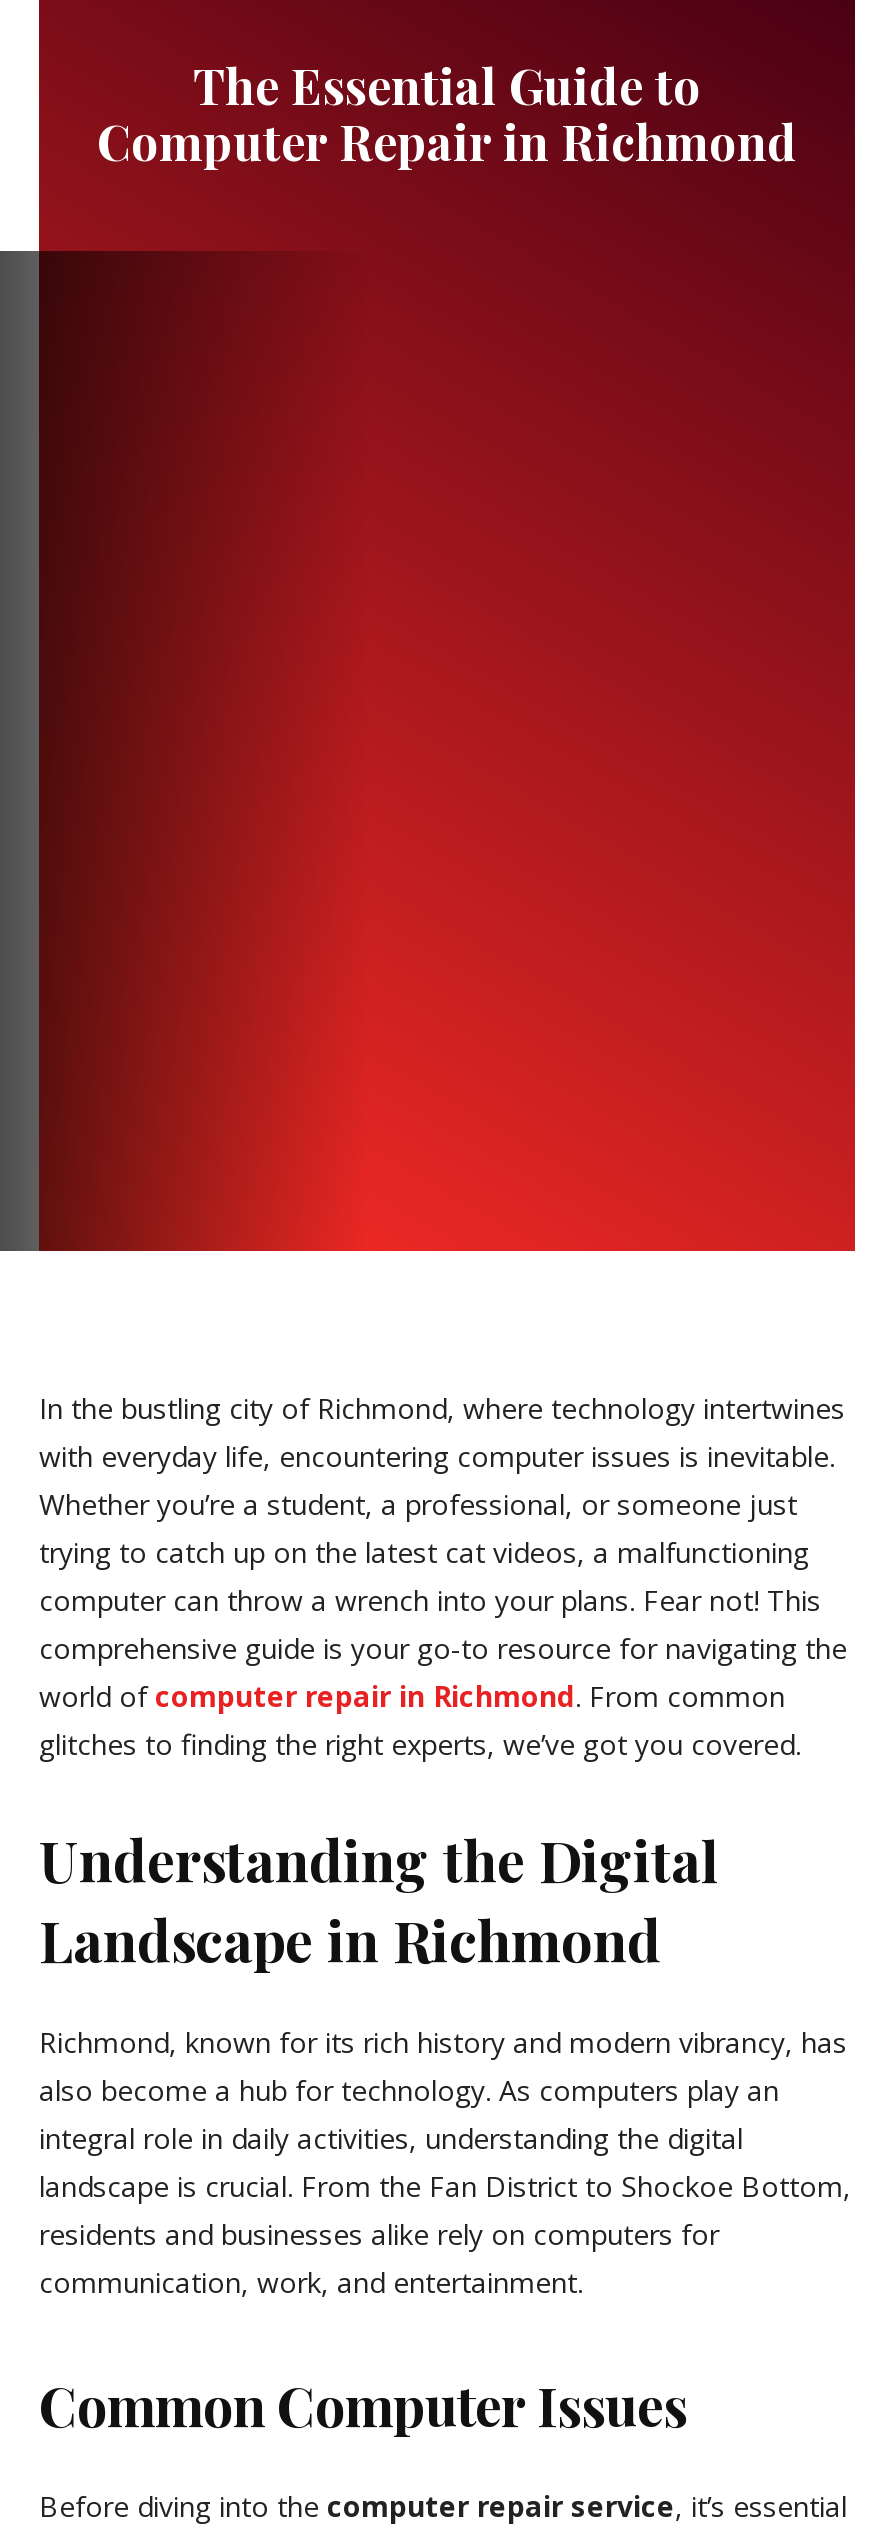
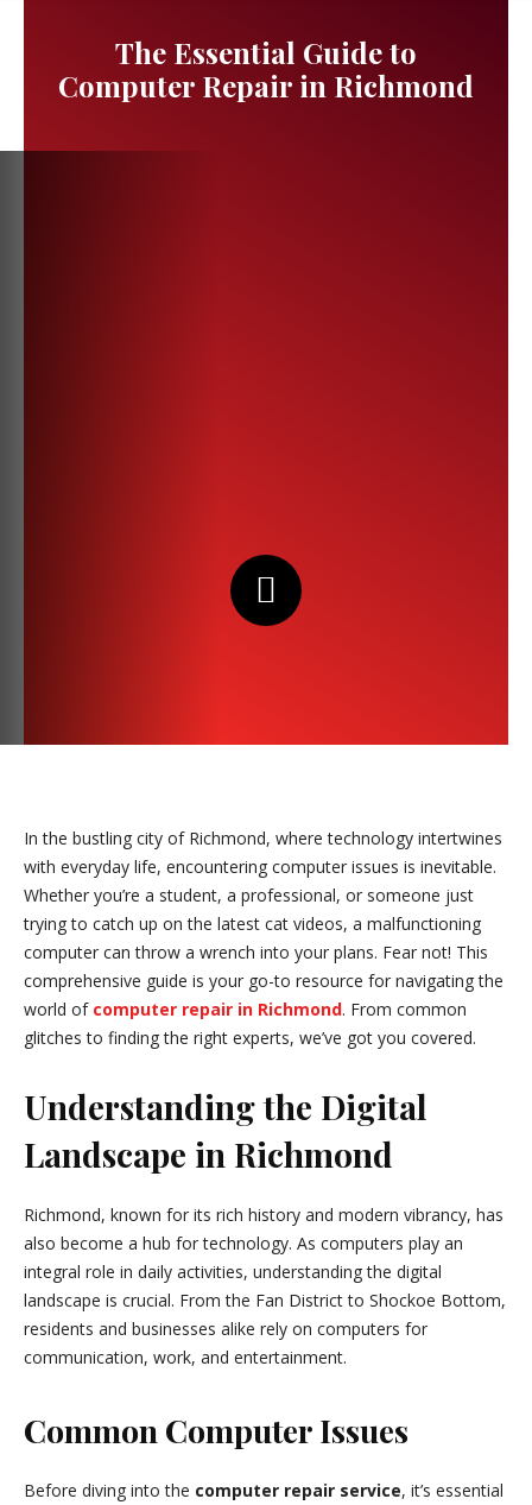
none -> [229,554,303,627] [image]

